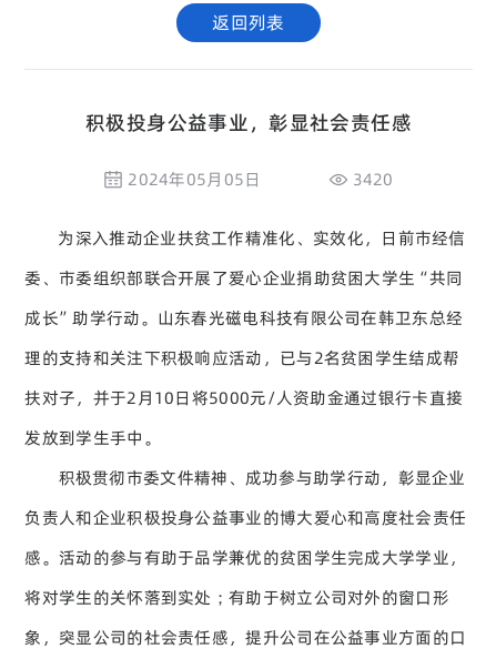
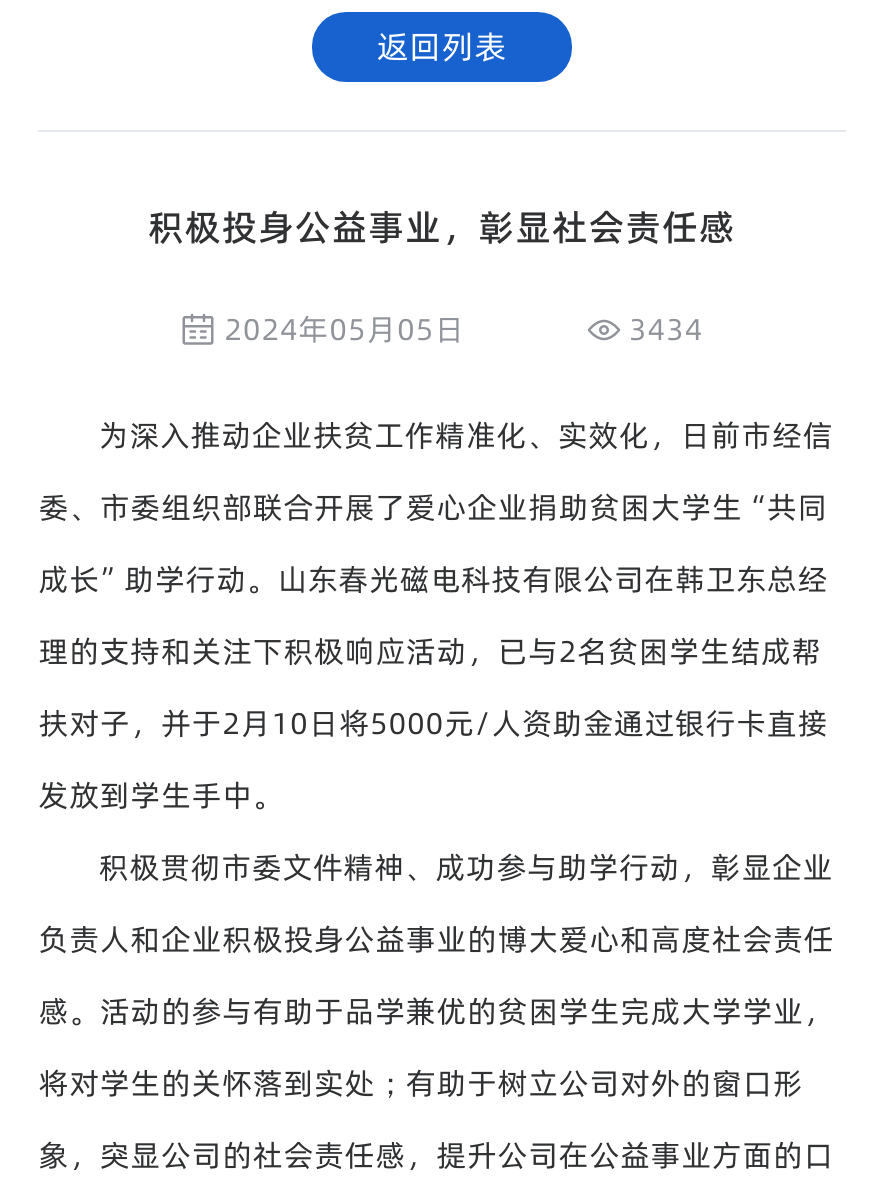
[352,167,394,191] 3420 -> [629,308,704,350] 3434

